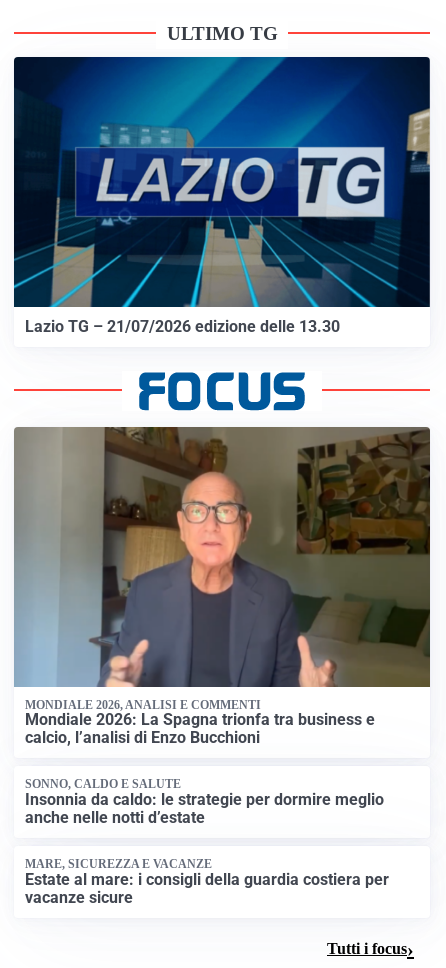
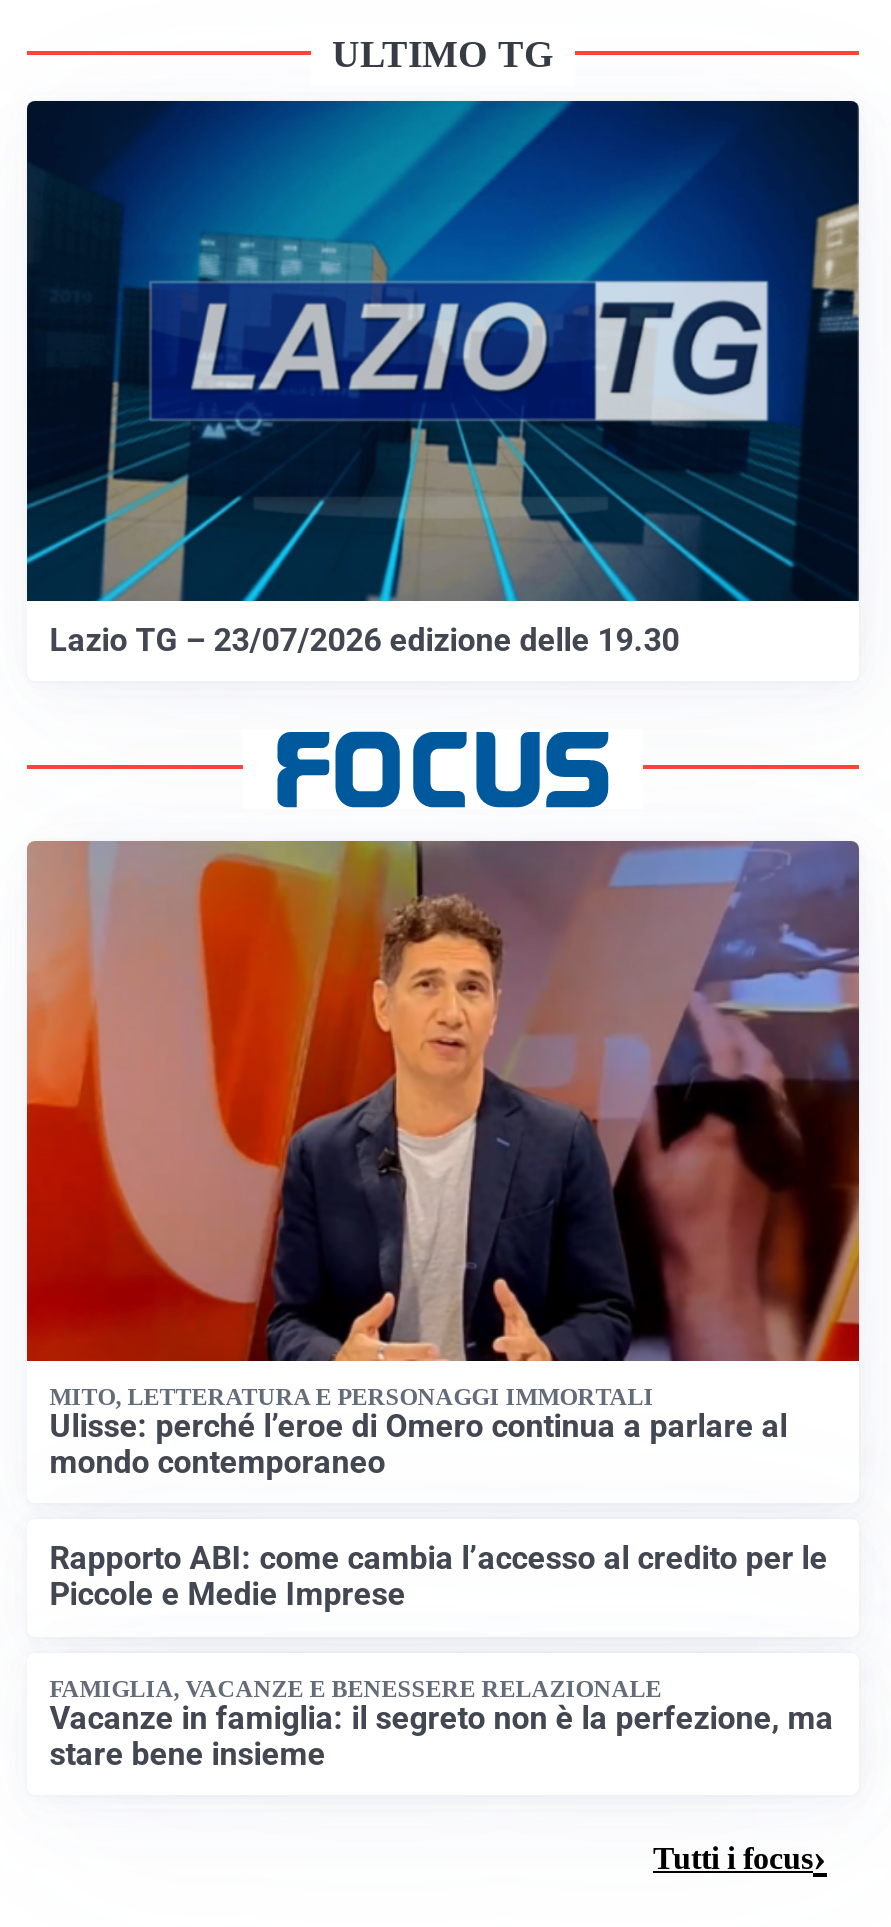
[25,317,340,336] Lazio TG – 21/07/2026 edizione delle 13.30 -> [49,620,679,658] Lazio TG – 23/07/2026 edizione delle 19.30
[13,426,431,747] [image] | MONDIALE 2026, ANALISI E COMMENTI | Mondiale 2026: La Spagna trionfa tra business e | calcio, l’analisi di Enzo Bucchioni -> [25,841,861,1481] [image] | MITO, LETTERATURA E PERSONAGGI IMMORTALI | Ulisse: perché l’eroe di Omero continua a parlare al | mondo contemporaneo
[25,777,384,827] SONNO, CALDO E SALUTE | Insonnia da caldo: le strategie per dormire meglio | anche nelle notti d’estate -> [49,1540,827,1614] Rapporto ABI: come cambia l’accesso al credito per le | Piccole e Medie Imprese
[25,857,389,907] MARE, SICUREZZA E VACANZE | Estate al mare: i consigli della guardia costiera per | vacanze sicure -> [49,1675,833,1773] FAMIGLIA, VACANZE E BENESSERE RELAZIONALE | Vacanze in famiglia: il segreto non è la perfezione, ma | stare bene insieme

